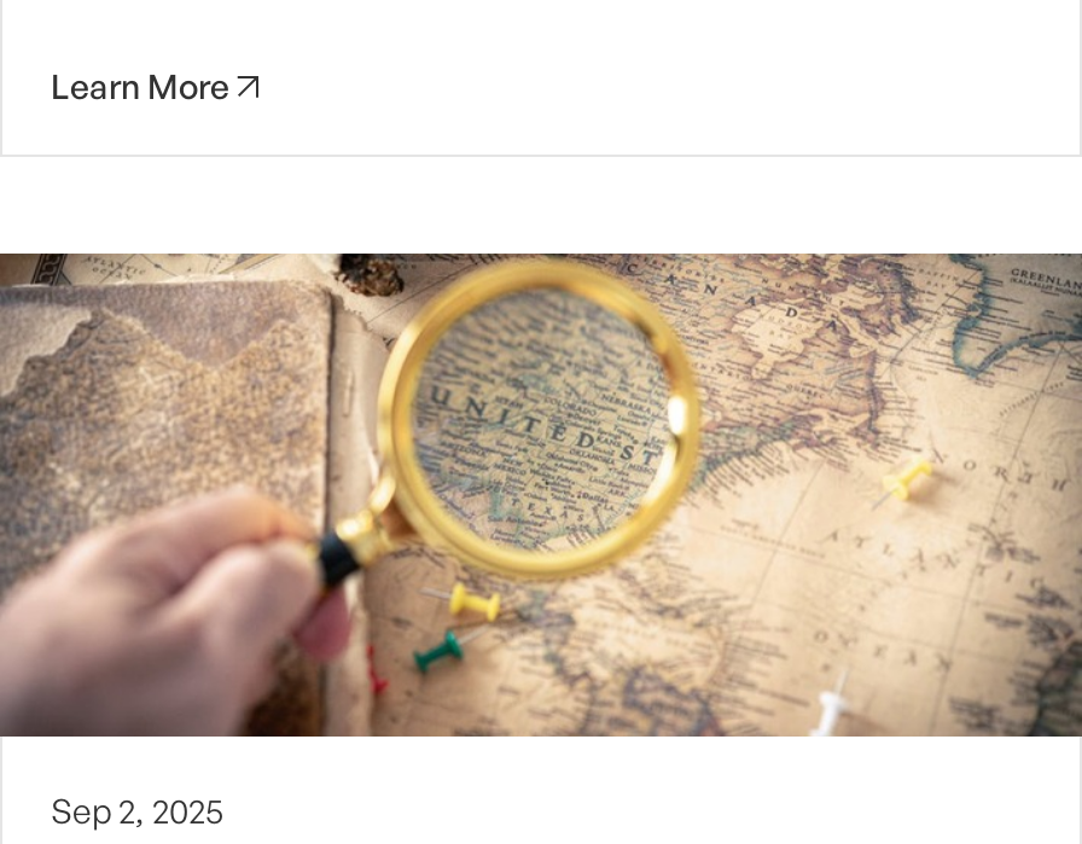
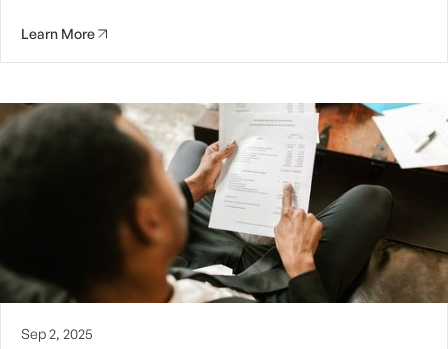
[7,251,1075,739] [image] -> [3,102,445,304] [image]

